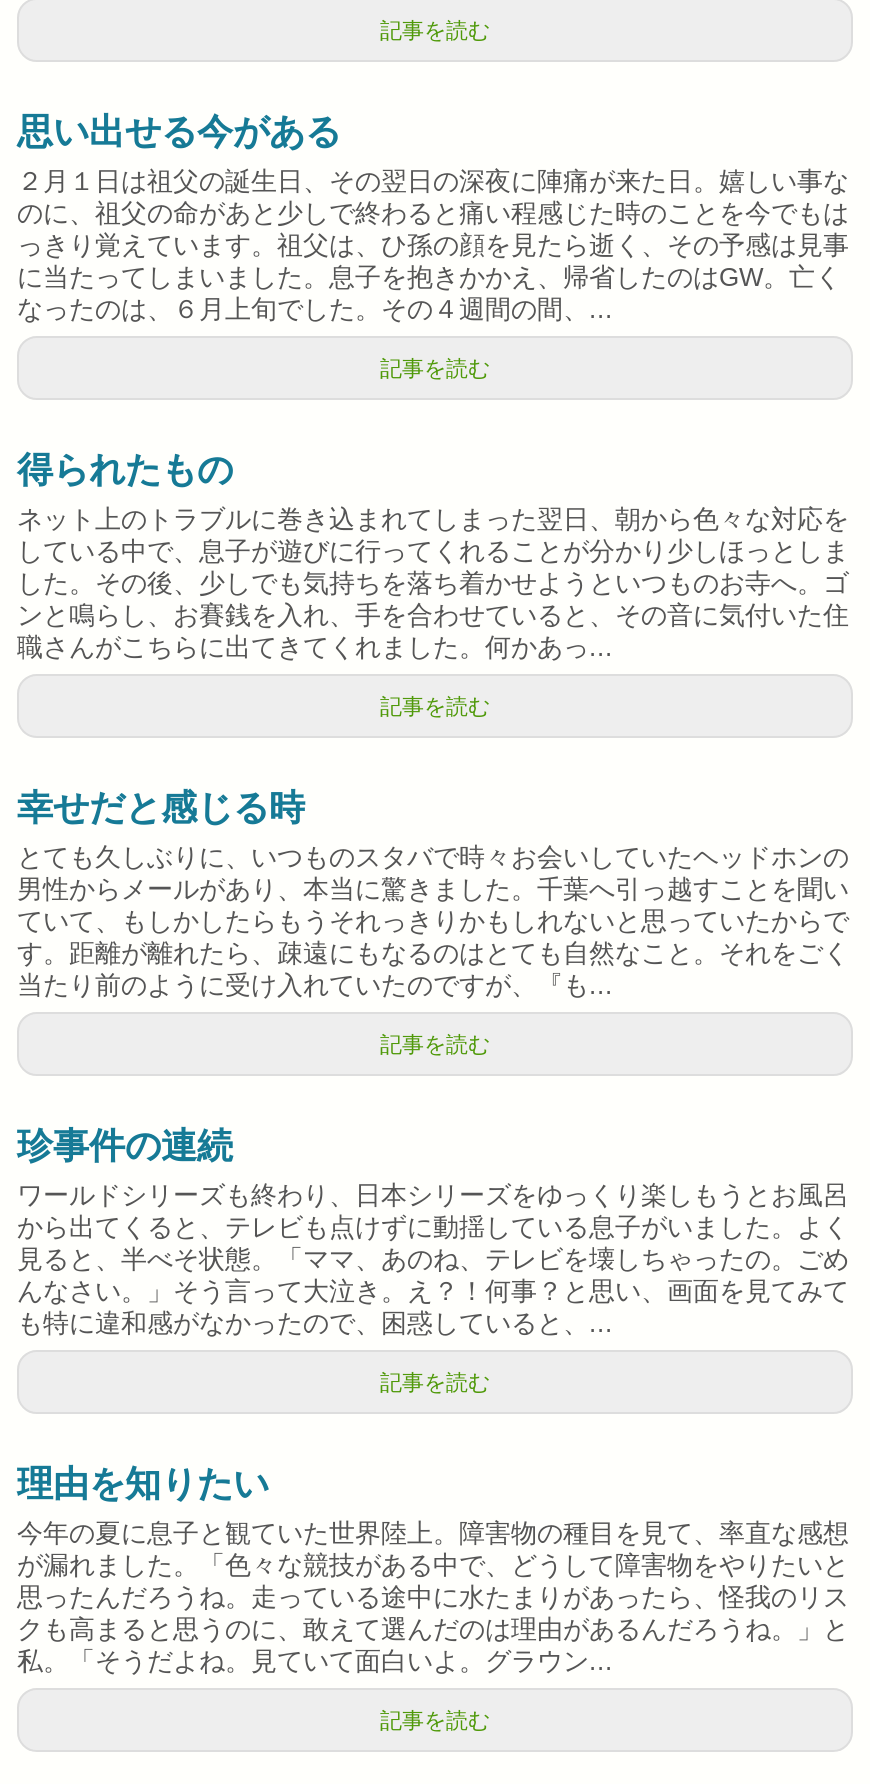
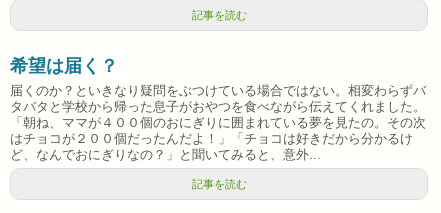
[17,112,849,1676] 思い出せる今がある | ２月１日は祖父の誕生日、その翌日の深夜に陣痛が来た日。嬉しい事な | のに、祖父の命があと少しで終わると痛い程感じた時のことを今でもは | っきり覚えています。祖父は、ひ孫の顔を見たら逝く、その予感は見事 | に当たってしまいました。息子を抱きかかえ、帰省したのはGW。亡く | なったのは、６月上旬でした。その４週間の間、... | 記事を読む | 得られたもの | ネット上のトラブルに巻き込まれてしまった翌日、朝から色々な対応を | している中で、息子が遊びに行ってくれることが分かり少しほっとしま | した。その後、少しでも気持ちを落ち着かせようといつものお寺へ。ゴ | ンと鳴らし、お賽銭を入れ、手を合わせていると、その音に気付いた住 | 職さんがこちらに出てきてくれました。何かあっ... | 記事を読む | 幸せだと感じる時 | とても久しぶりに、いつものスタバで時々お会いしていたヘッドホンの | 男性からメールがあり、本当に驚きました。千葉へ引っ越すことを聞い | ていて、もしかしたらもうそれっきりかもしれないと思っていたからで | す。距離が離れたら、疎遠にもなるのはとても自然なこと。それをごく | 当たり前のように受け入れていたのですが、『も... | 記事を読む | 珍事件の連続 | ワールドシリーズも終わり、日本シリーズをゆっくり楽しもうとお風呂 | から出てくると、テレビも点けずに動揺している息子がいました。よく | 見ると、半べそ状態。「ママ、あのね、テレビを壊しちゃったの。ごめ | んなさい。」そう言って大泣き。え？！何事？と思い、画面を見てみて | も特に違和感がなかったので、困惑していると、... | 記事を読む | 理由を知りたい | 今年の夏に息子と観ていた世界陸上。障害物の種目を見て、率直な感想 | が漏れました。「色々な競技がある中で、どうして障害物をやりたいと | 思ったんだろうね。走っている途中に水たまりがあったら、怪我のリス | クも高まると思うのに、敢えて選んだのは理由があるんだろうね。」と | 私。「そうだよね。見ていて面白いよ。グラウン... -> [10,56,426,162] 希望は届く？ | 届くのか？といきなり疑問をぶつけている場合ではない。相変わらずバ | タバタと学校から帰った息子がおやつを食べながら伝えてくれました。 | 「朝ね、ママが４００個のおにぎりに囲まれている夢を見たの。その次 | はチョコが２００個だったんだよ！」「チョコは好きだから分かるけ | ど、なんでおにぎりなの？」と聞いてみると、意外...

